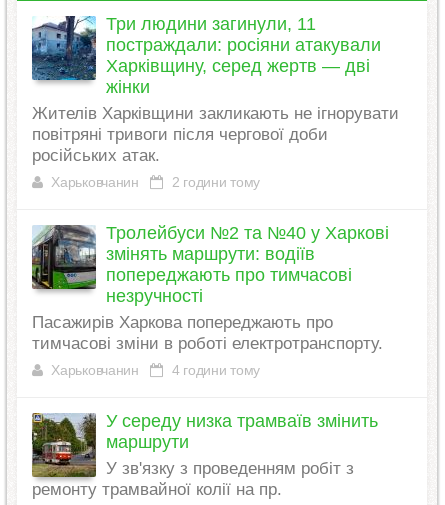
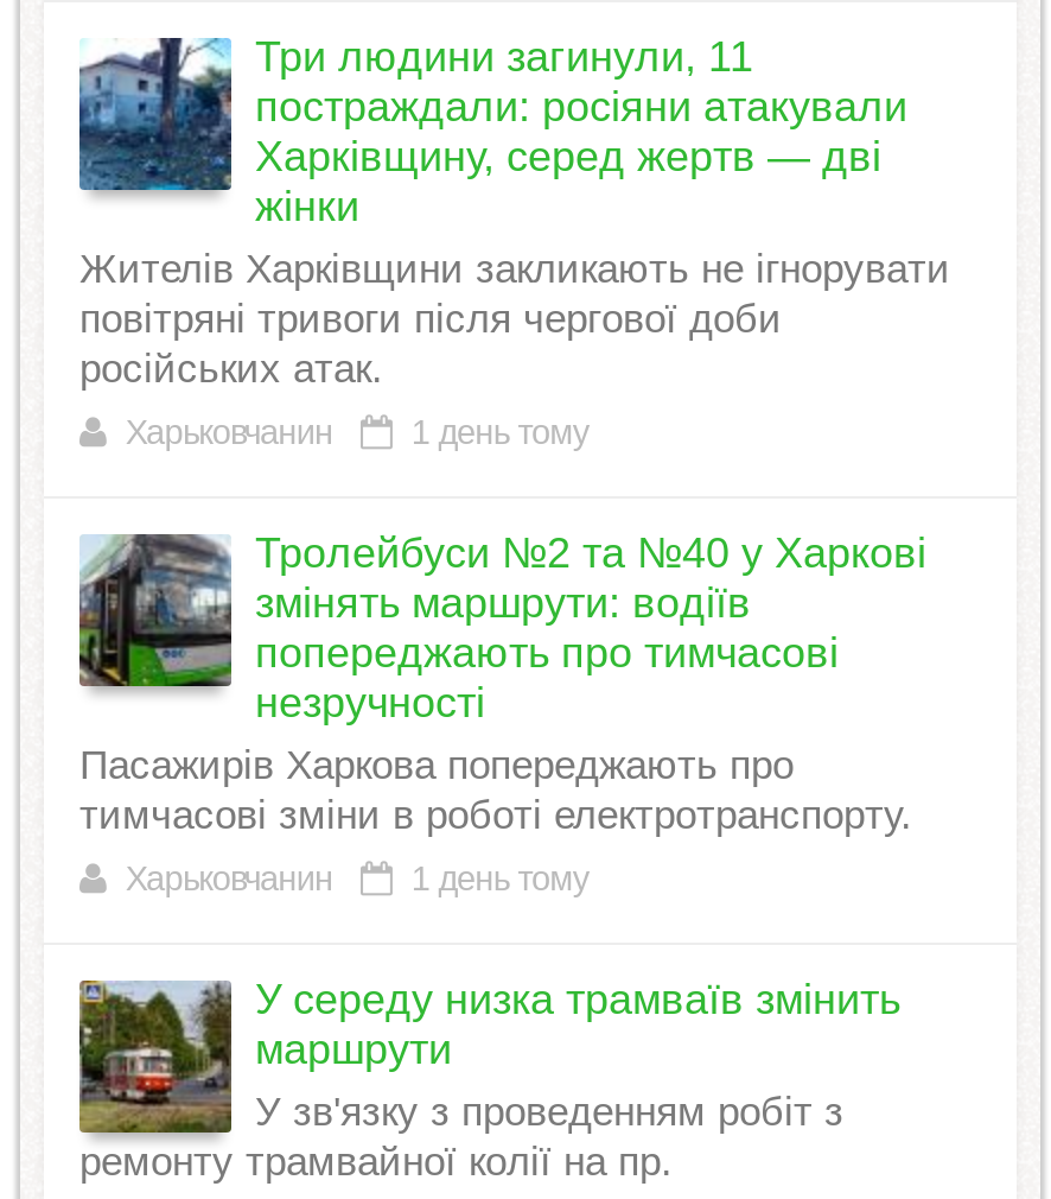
[51,174,260,190] Харьковчанин 2 години тому -> [126,414,589,452] Харьковчанин 1 день тому
[51,362,260,378] Харьковчанин 4 години тому -> [126,860,589,898] Харьковчанин 1 день тому

